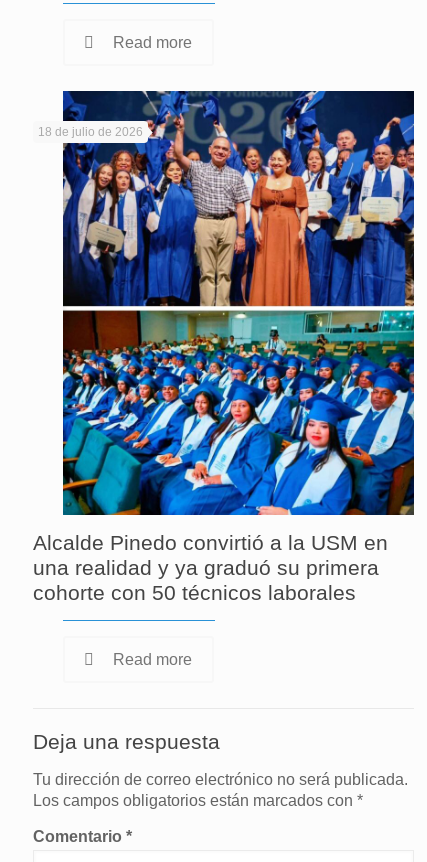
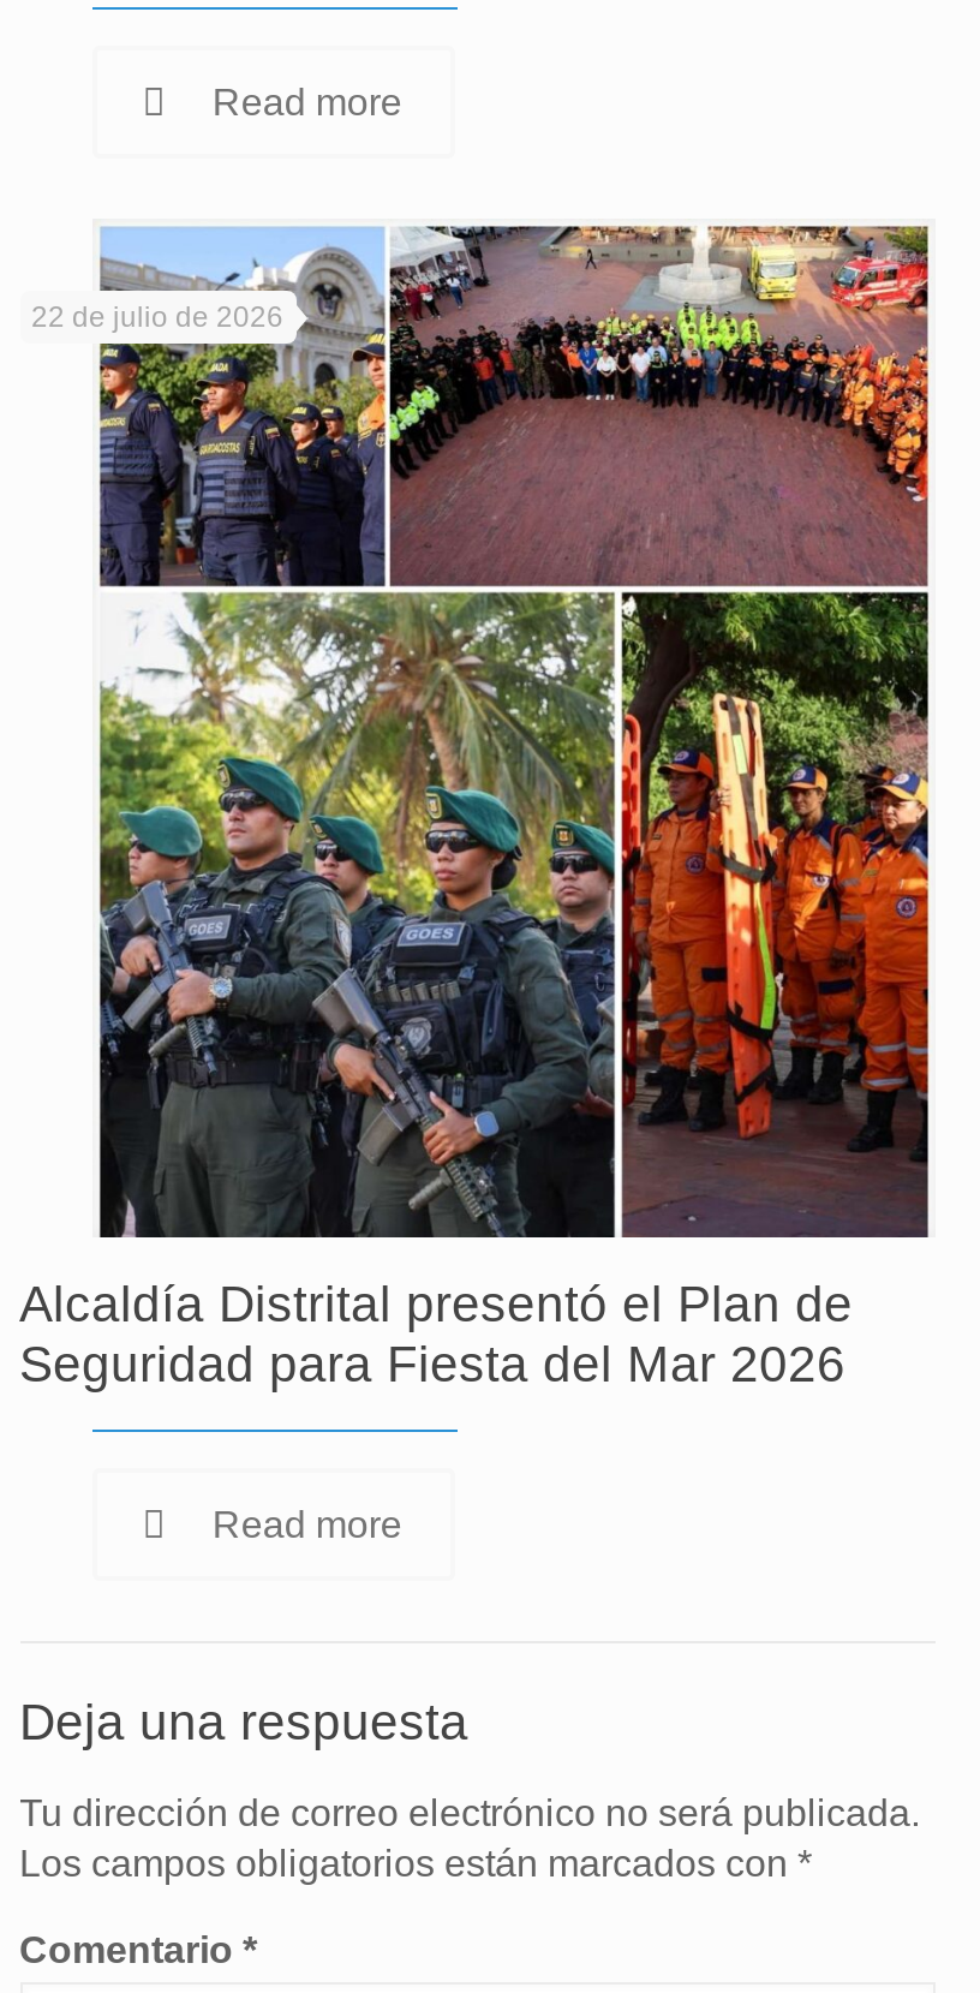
[37,90,415,516] [image] | 18 de julio de 2026 -> [31,219,936,1237] [image] | 22 de julio de 2026
[32,531,387,604] Alcalde Pinedo convirtió a la USM en | una realidad y ya graduó su primera | cohorte con 50 técnicos laborales -> [19,1276,853,1391] Alcaldía Distrital presentó el Plan de | Seguridad para Fiesta del Mar 2026

